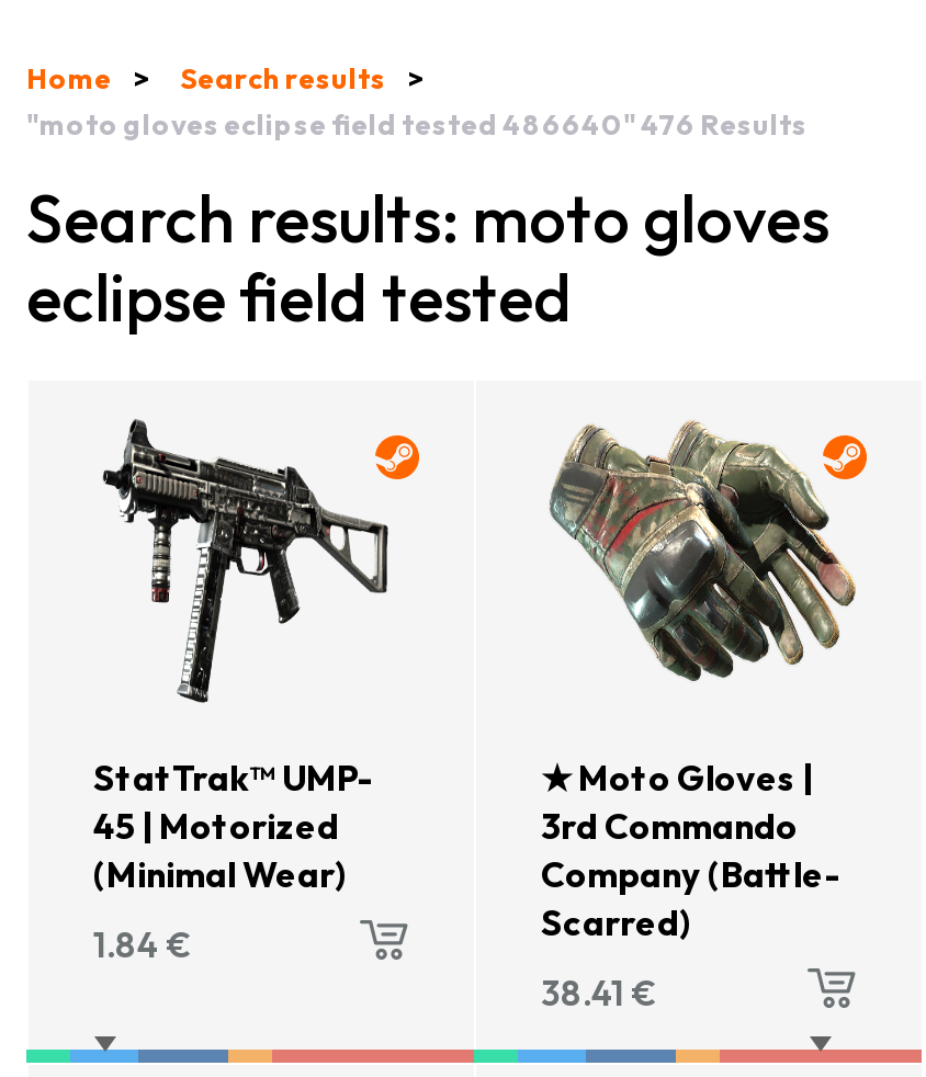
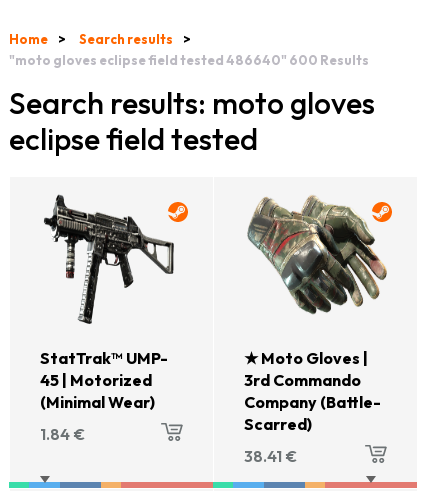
[26,106,808,141] "moto gloves eclipse field tested 486640"476 Results -> [9,52,369,68] "moto gloves eclipse field tested 486640"600 Results

